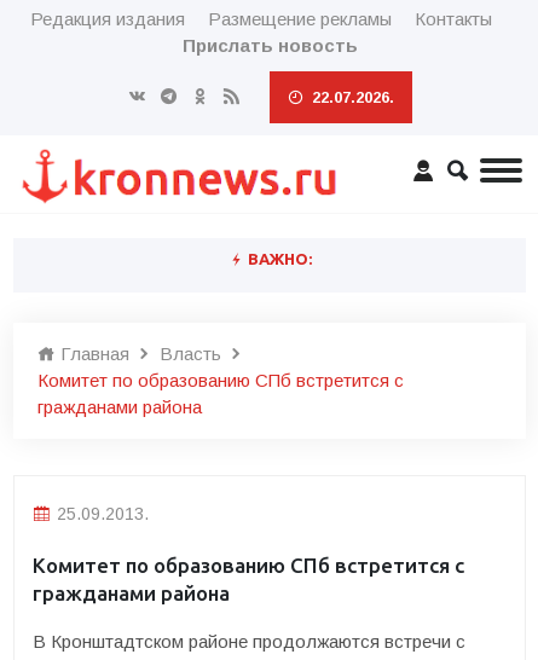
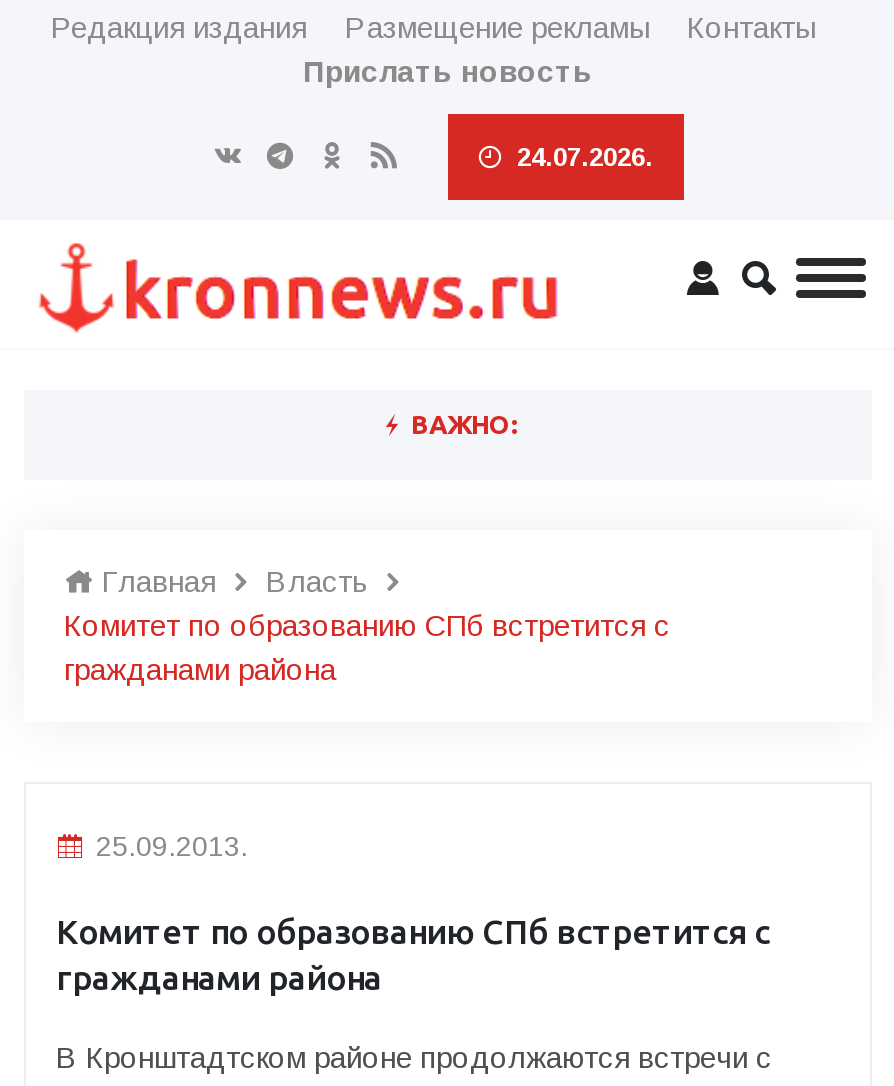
[306,88,394,106] 22.07.2026. -> [509,142,653,172] 24.07.2026.

